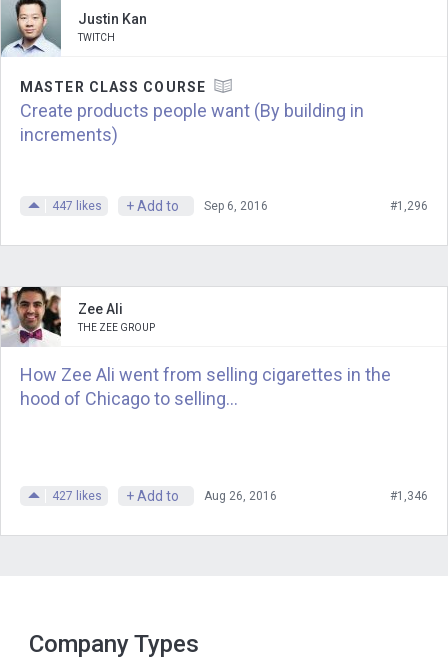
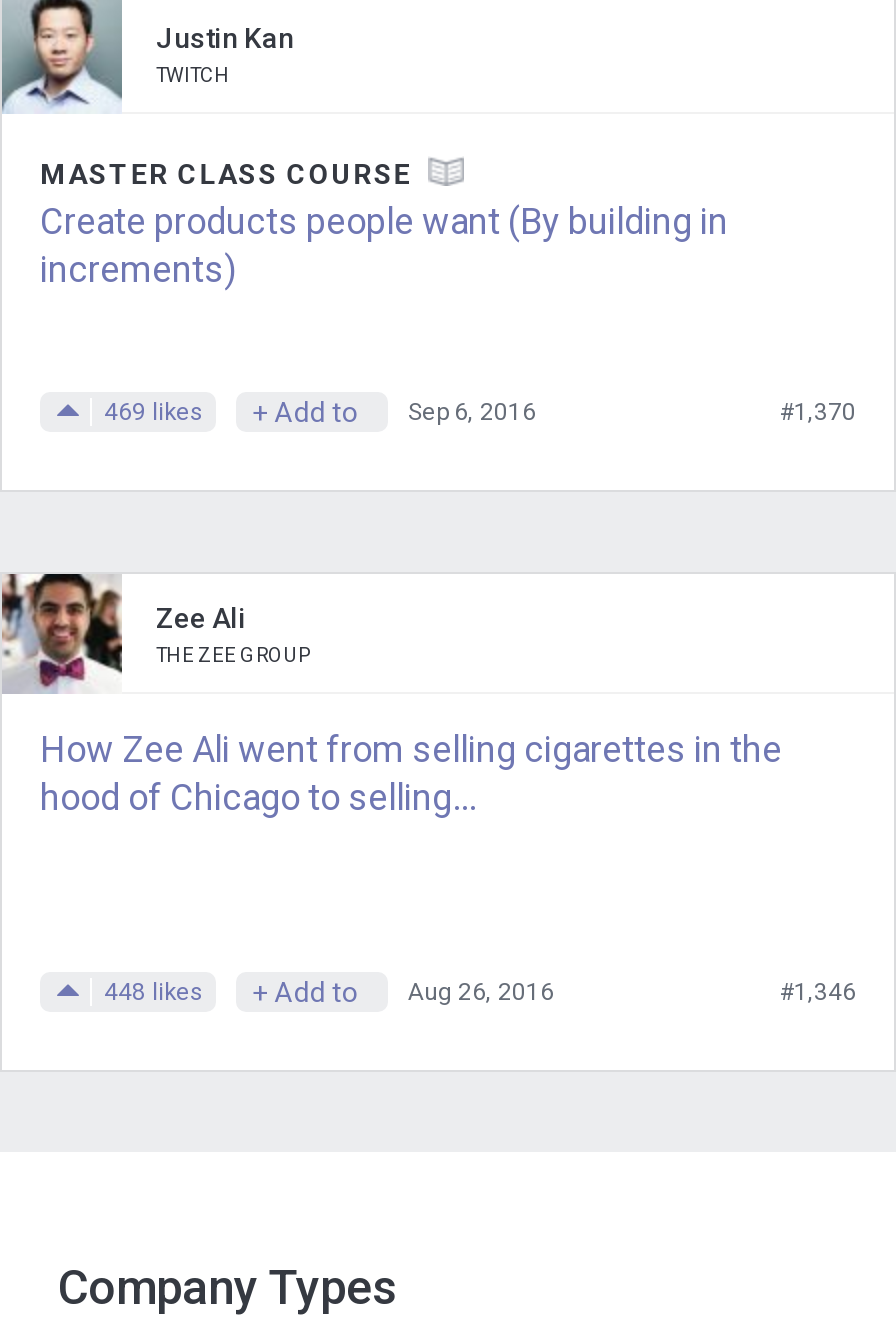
[52,197,268,213] 447 likes + Add to Sep 6, 2016 -> [104,395,536,427] 469 likes + Add to Sep 6, 2016
[390,198,428,212] #1,296 -> [780,397,856,425] #1,370
[52,487,277,503] 427 likes + Add to Aug 26, 2016 -> [104,975,554,1007] 448 likes + Add to Aug 26, 2016

